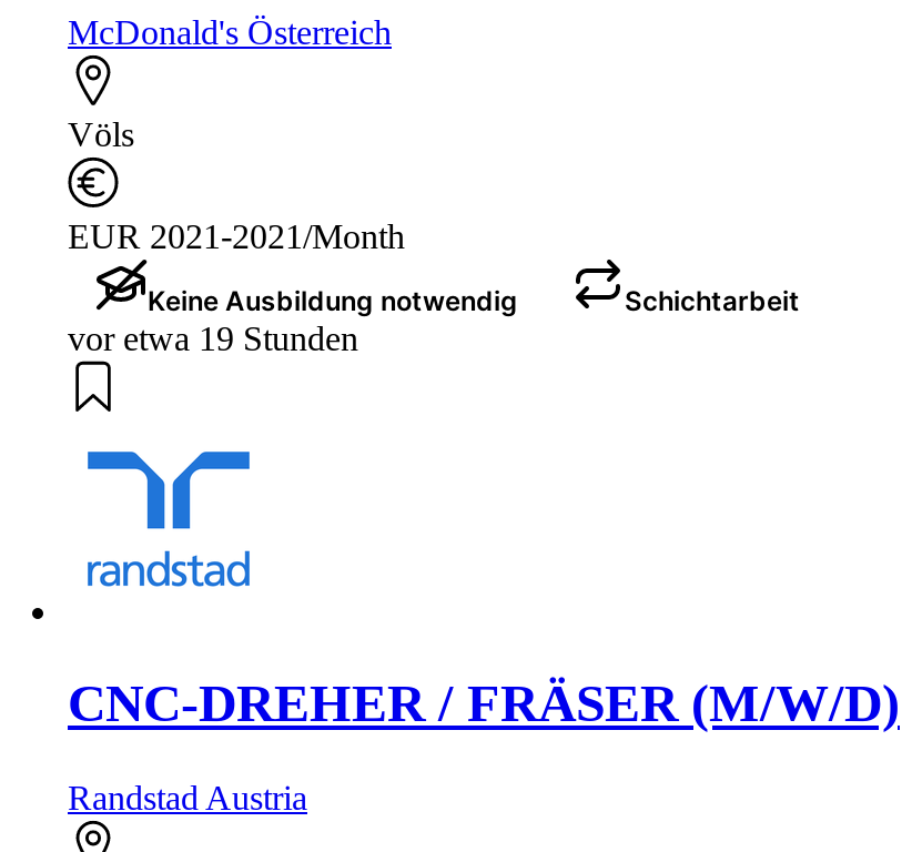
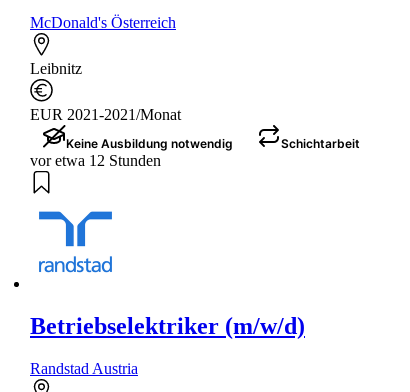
[68,115,134,152] Völs -> [30,60,82,77] Leibnitz
[68,217,405,254] EUR 2021-2021/Month -> [30,106,181,123] EUR 2021-2021/Monat
[68,319,358,357] vor etwa 19 Stunden -> [30,152,161,169] vor etwa 12 Stunden
[68,676,900,734] CNC-DREHER / FRÄSER (M/W/D) -> [30,313,305,339] Betriebselektriker (m/w/d)

